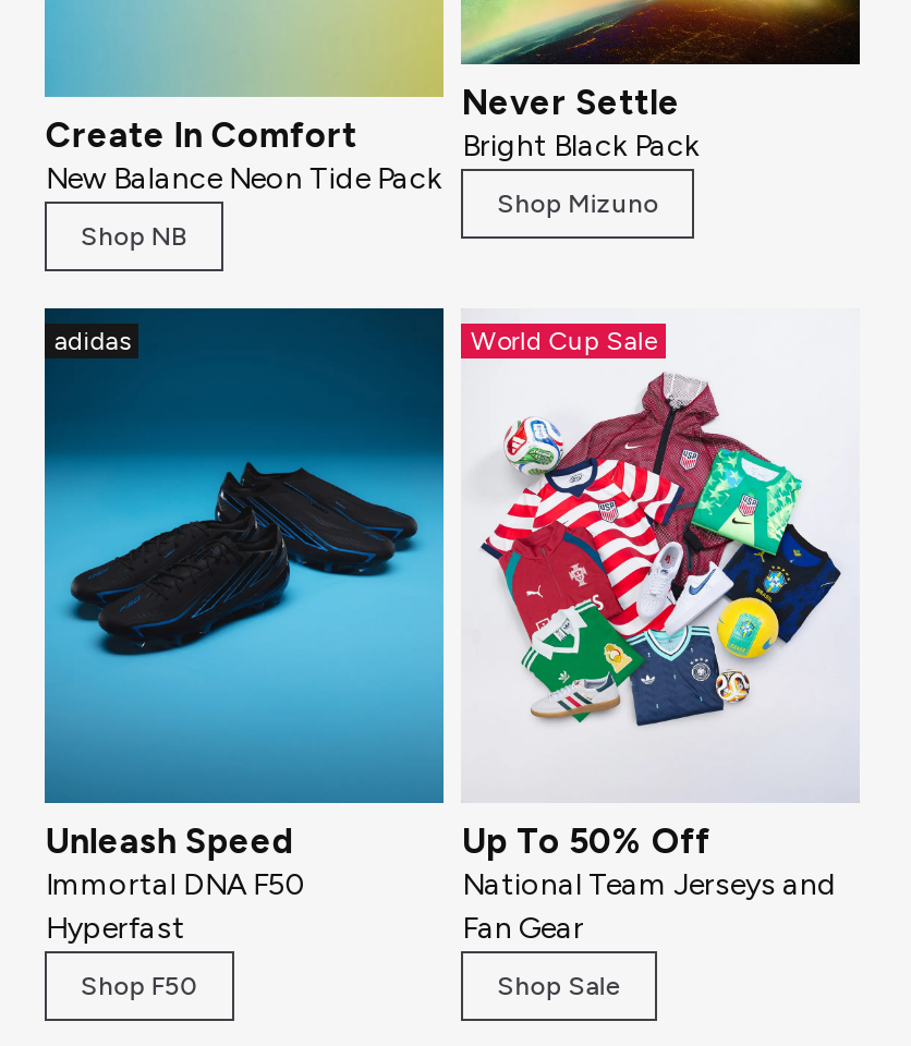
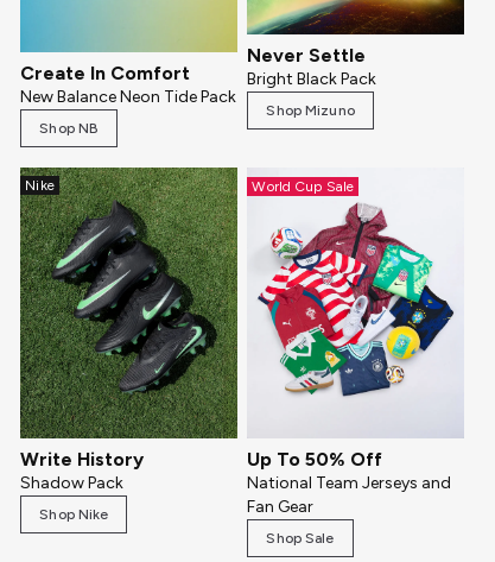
[42,305,446,804] [image] | adidas -> [19,166,239,440] [image] | Nike
[45,821,307,948] Unleash Speed | Immortal DNA F50 | Hyperfast -> [21,448,144,493] Write History | Shadow Pack
[80,971,200,1002] Shop F50 -> [40,506,108,523] Shop Nike

